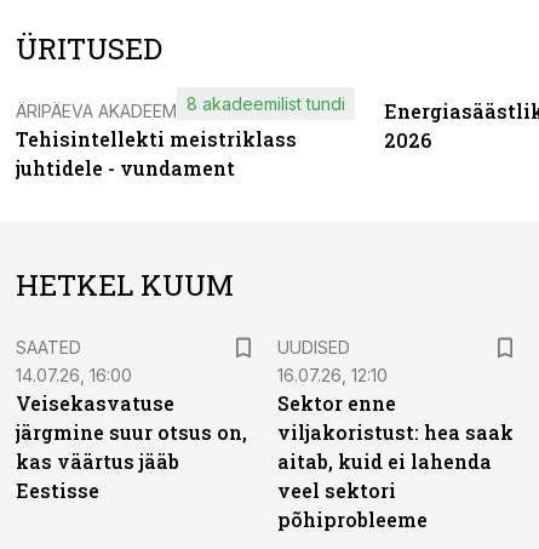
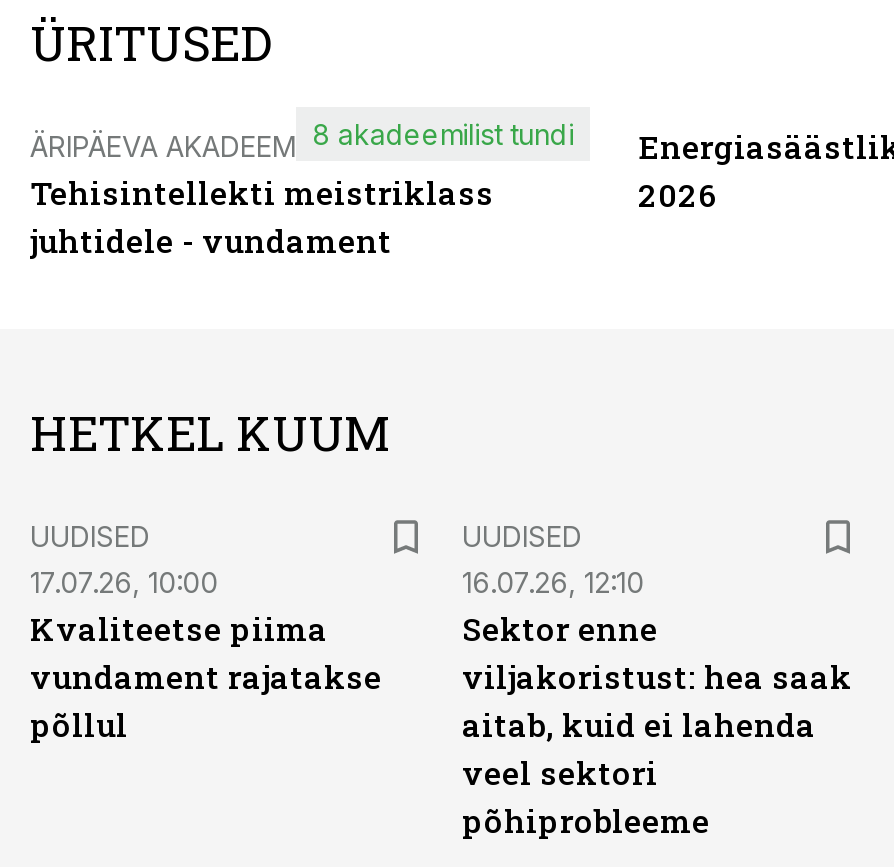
[16,337,247,503] SAATED | 14.07.26, 16:00 | Veisekasvatuse | järgmine suur otsus on, | kas väärtus jääb | Eestisse -> [30,519,382,745] UUDISED | 17.07.26, 10:00 | Kvaliteetse piima | vundament rajatakse | põllul

